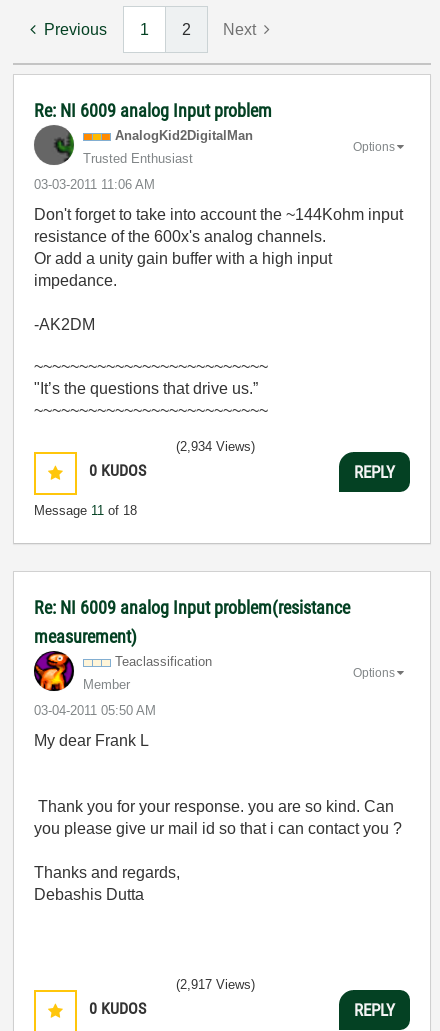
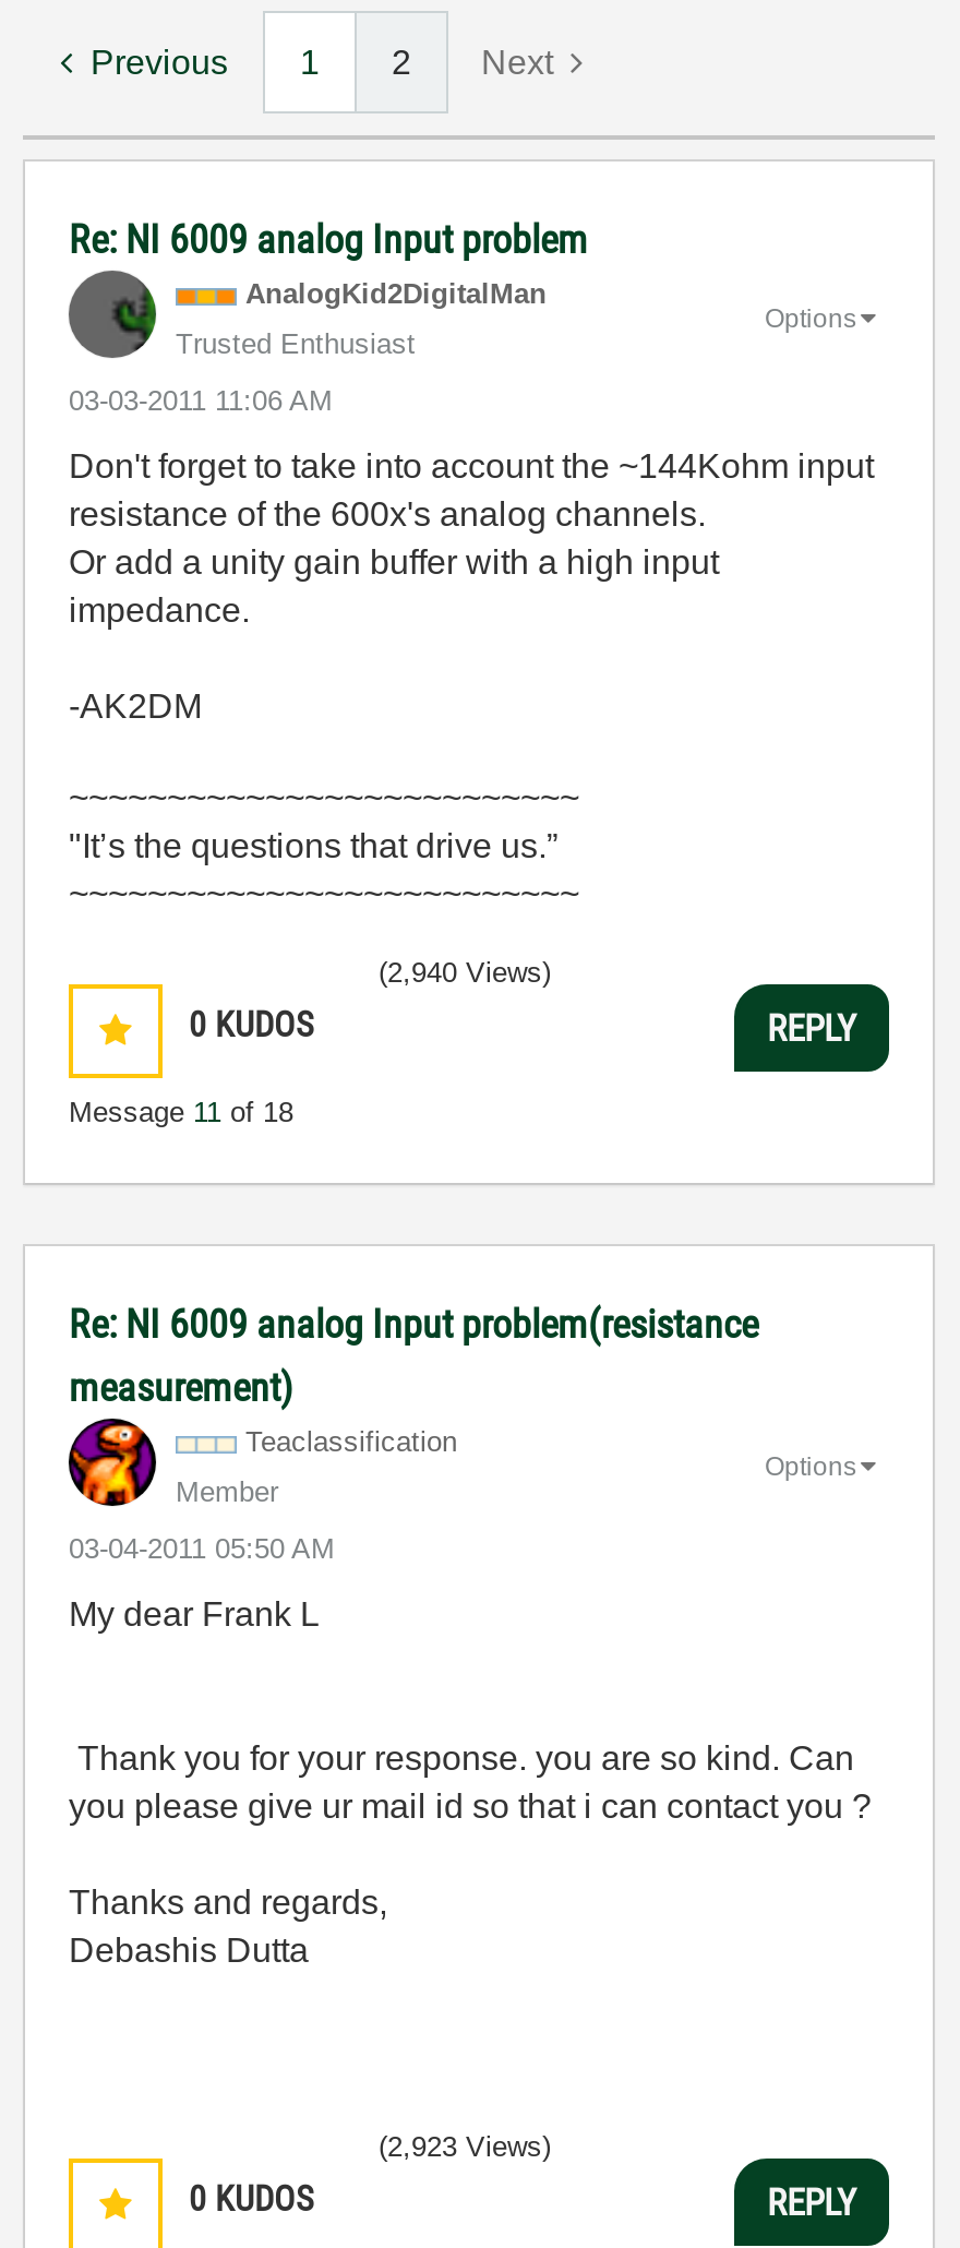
[176,439,255,454] (2,934 Views) -> [379,956,551,989] (2,940 Views)
[176,977,255,992] (2,917 Views) -> [379,2130,551,2163] (2,923 Views)

